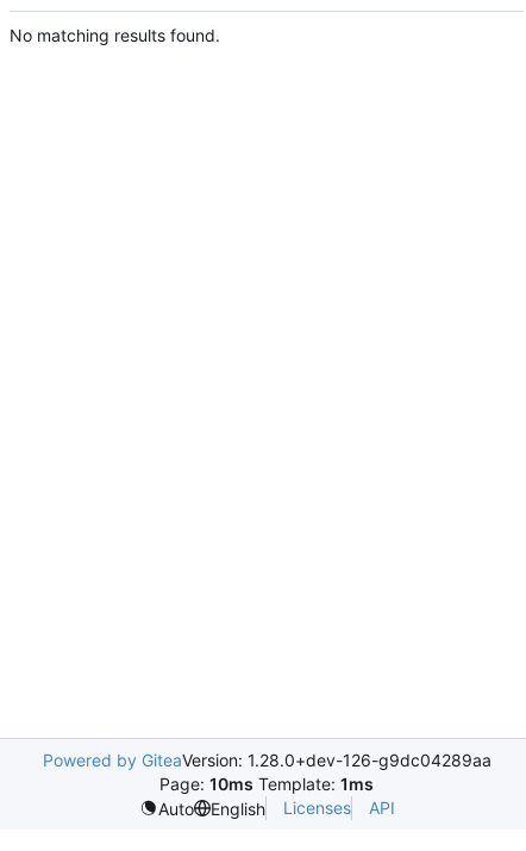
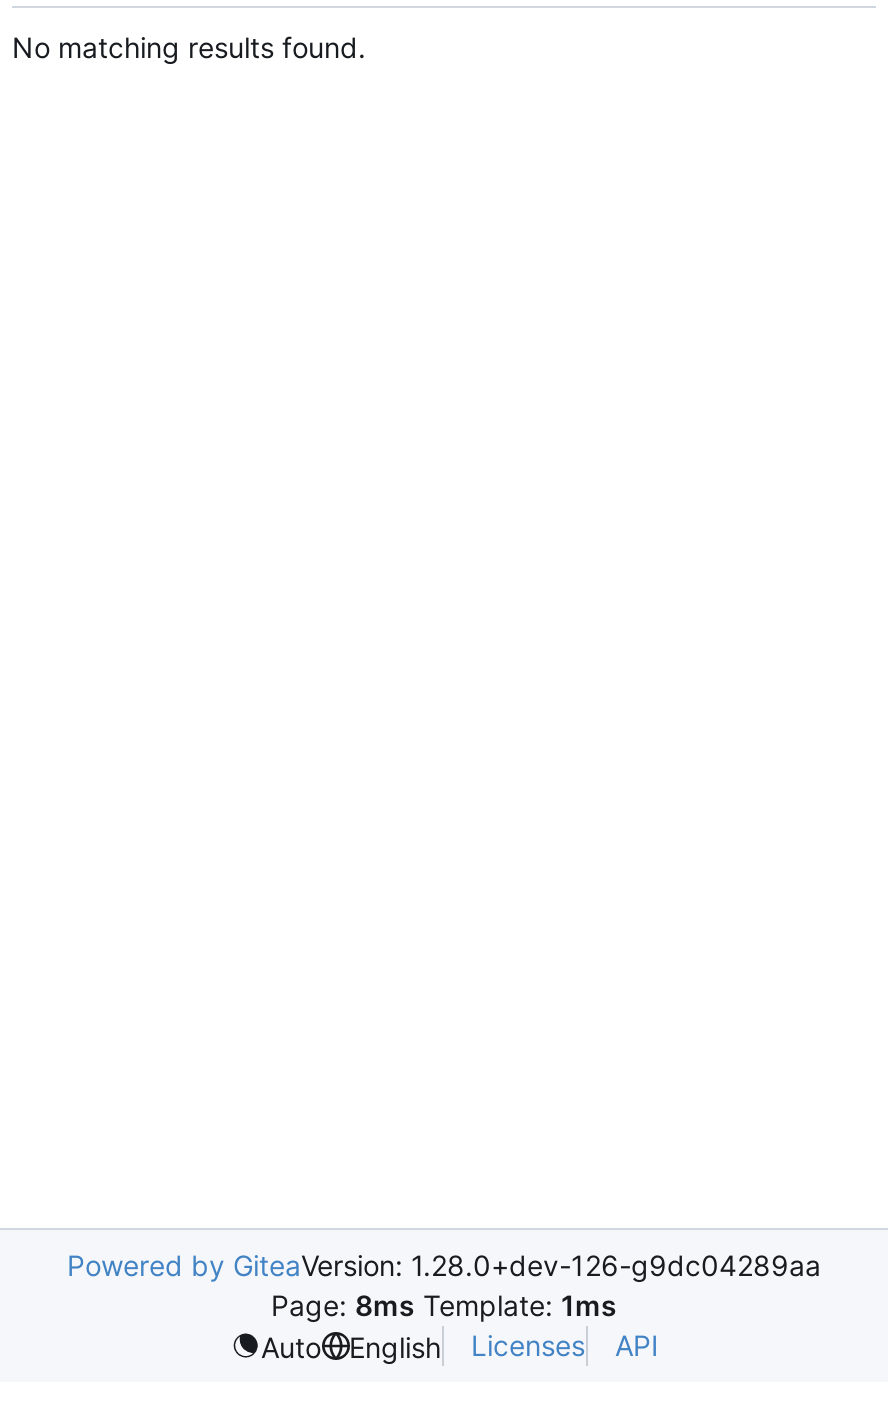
[159,774,374,794] Page: 10ms Template: 1ms -> [271,1288,617,1322] Page: 8ms Template: 1ms

